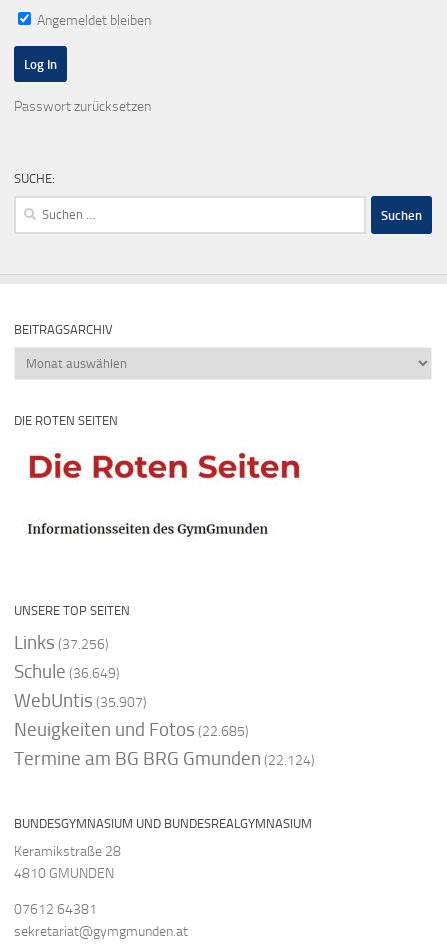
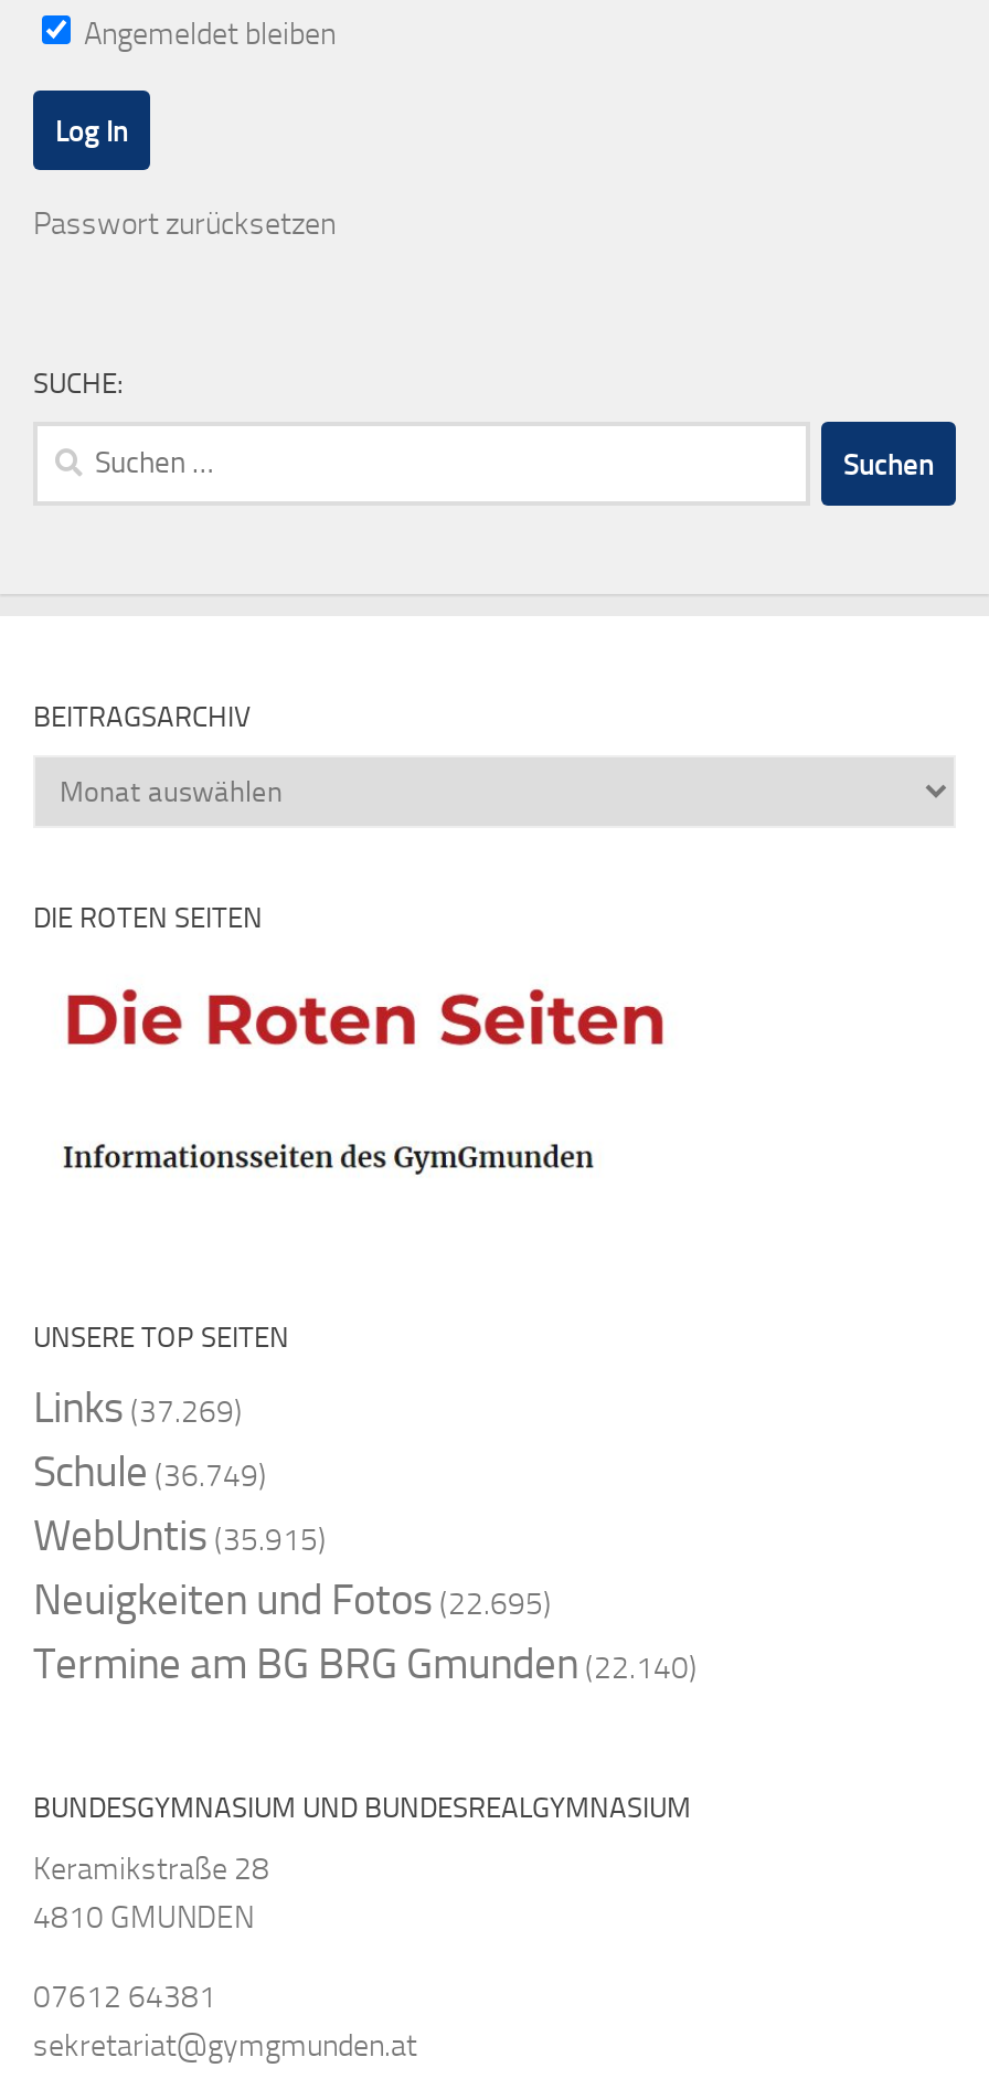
[14,631,109,654] Links (37.256) -> [33,1382,243,1433] Links (37.269)
[14,660,120,683] Schule (36.649) -> [33,1446,267,1497] Schule (36.749)
[14,689,147,712] WebUntis (35.907) -> [33,1510,327,1561] WebUntis (35.915)
[14,718,249,741] Neuigkeiten und Fotos (22.685) -> [33,1574,552,1625] Neuigkeiten und Fotos (22.695)
[14,747,315,770] Termine am BG BRG Gmunden (22.124) -> [33,1638,698,1689] Termine am BG BRG Gmunden (22.140)

